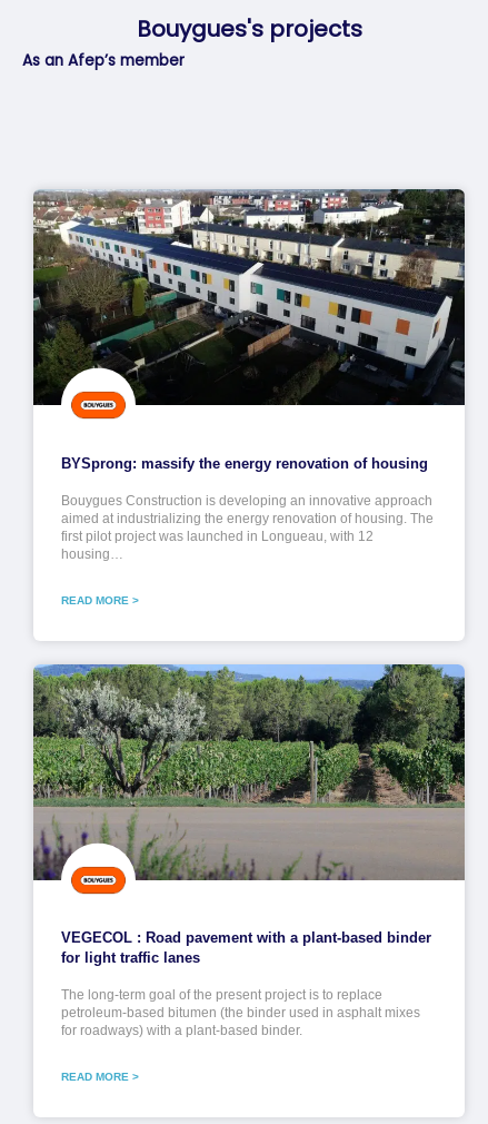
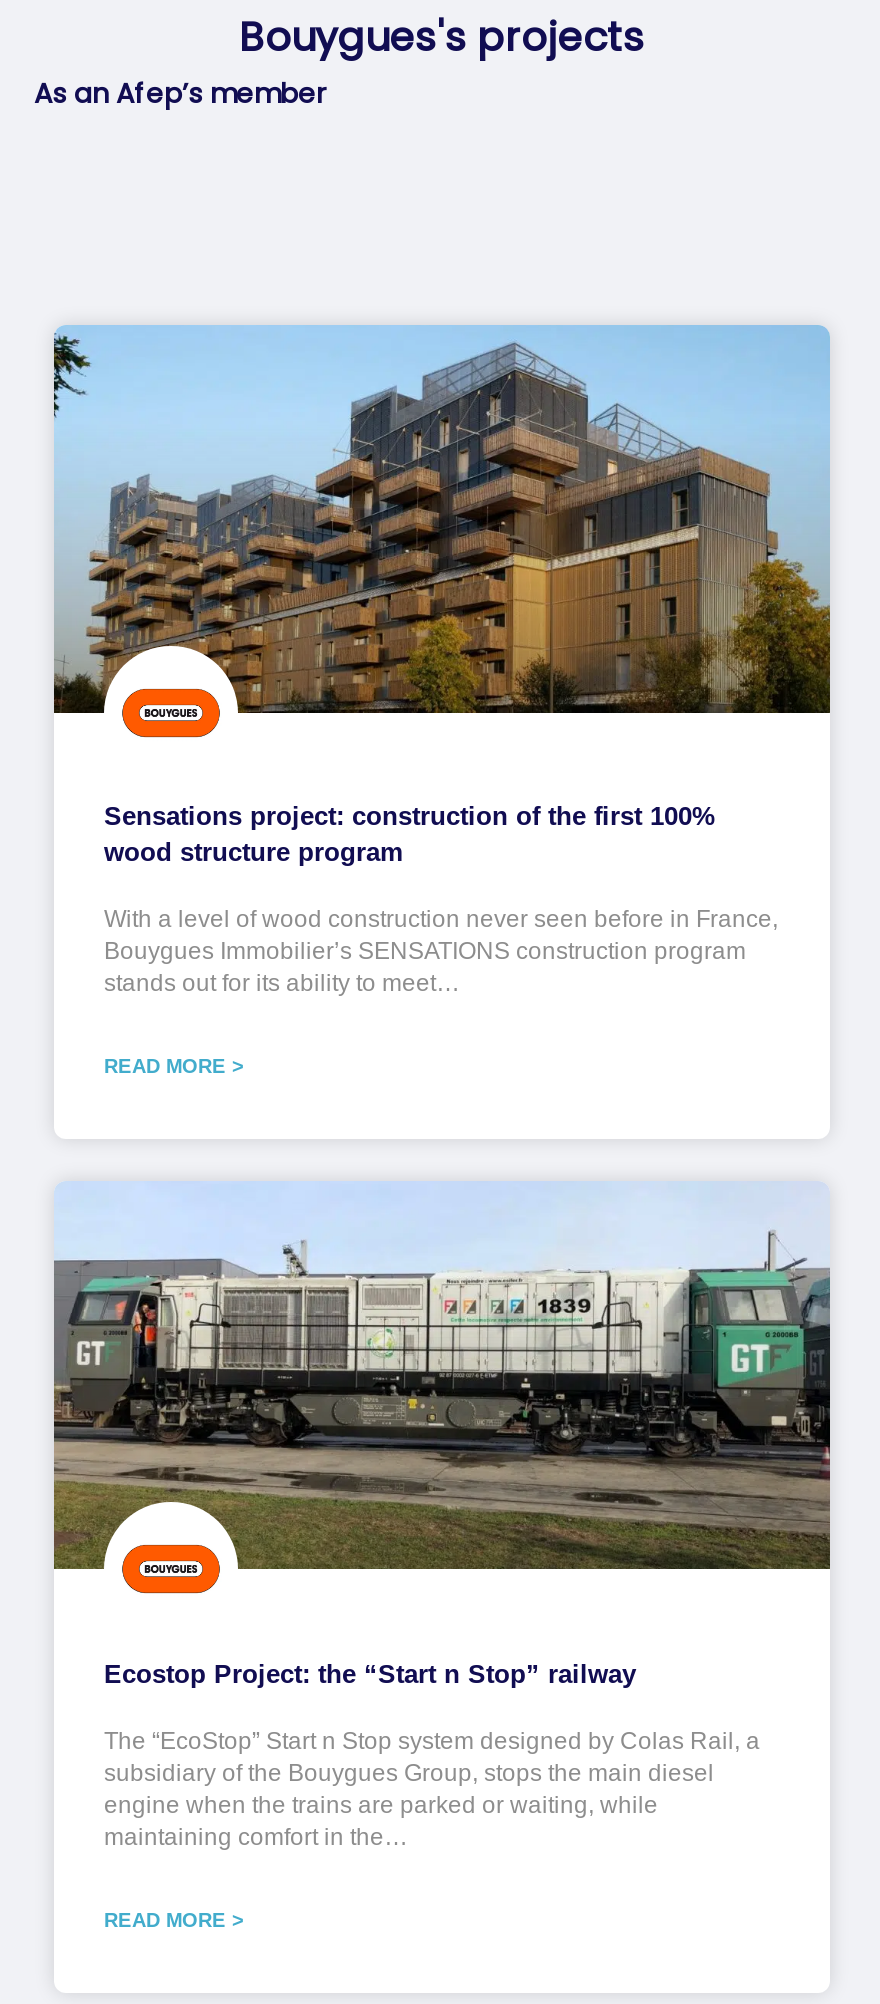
[32,188,466,406] [image] -> [54,324,832,716] [image]
[61,455,428,472] BYSprong: massify the energy renovation of housing -> [104,802,716,868] Sensations project: construction of the first 100% | wood structure program
[61,493,434,562] Bouygues Construction is developing an innovative approach | aimed at industrializing the energy renovation of housing. The | first pilot project was launched in Longueau, with 12 | housing… -> [104,906,778,998] With a level of wood construction never seen before in France, | Bouygues Immobilier’s SENSATIONS construction program | stands out for its ability to meet…
[32,663,466,881] [image] -> [54,1182,832,1570] [image]
[61,930,431,966] VEGECOL : Road pavement with a plant-based binder | for light traffic lanes -> [104,1659,636,1689] Ecostop Project: the “Start n Stop” railway
[61,987,420,1039] The long-term goal of the present project is to replace | petroleum-based bitumen (the binder used in asphalt mixes | for roadways) with a plant-based binder. -> [104,1727,760,1851] The “EcoStop” Start n Stop system designed by Colas Rail, a | subsidiary of the Bouygues Group, stops the main diesel | engine when the trains are parked or waiting, while | maintaining comfort in the…

